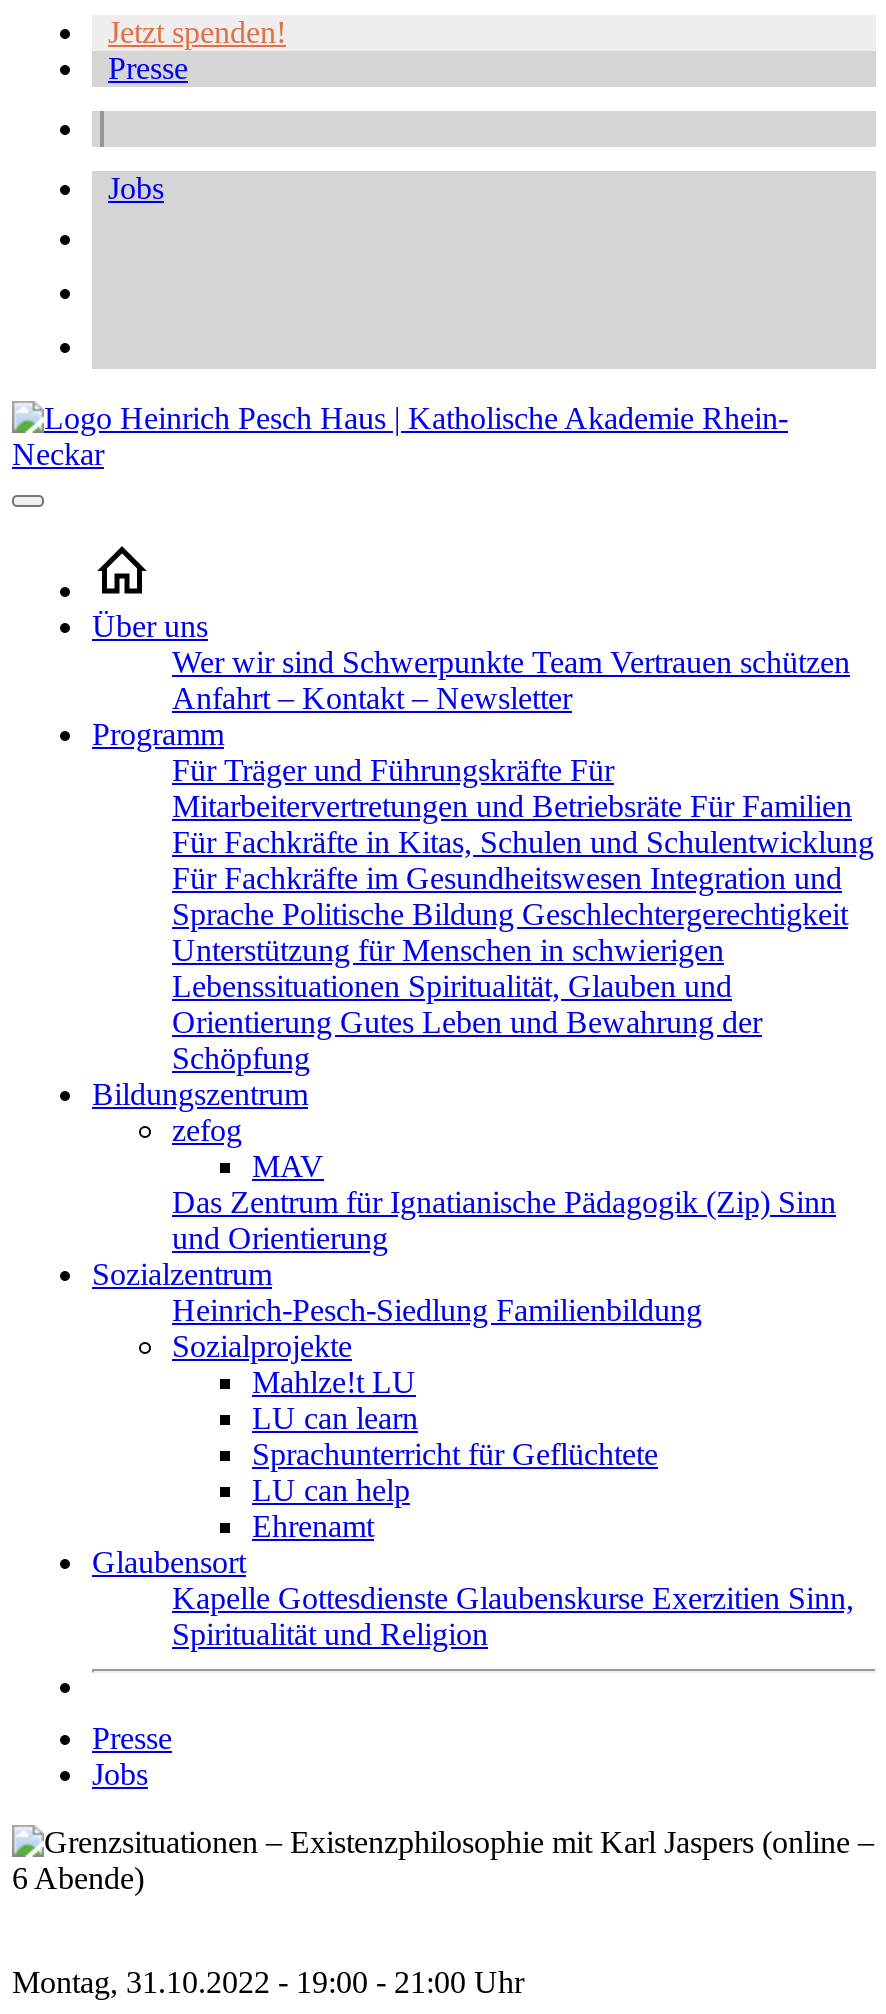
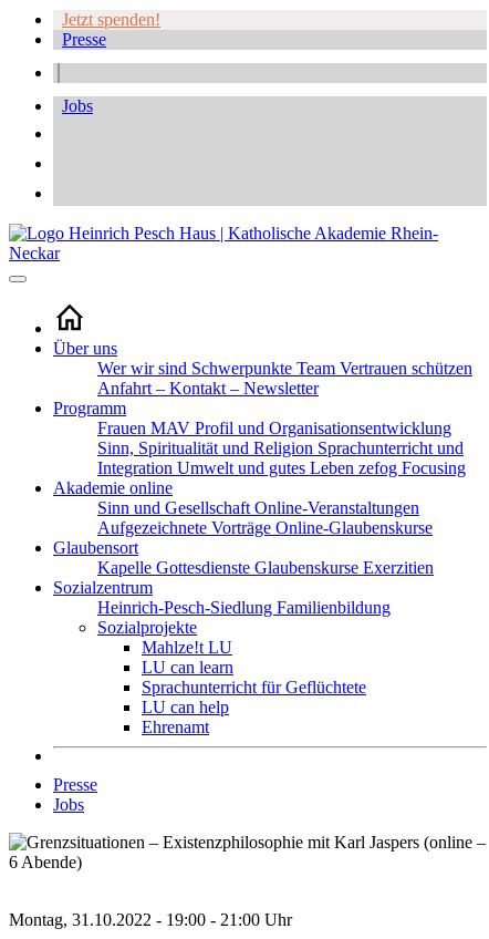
[92,753,874,1255] Für Träger und Führungskräfte Für | Mitarbeitervertretungen und Betriebsräte Für Familien | Für Fachkräfte in Kitas, Schulen und Schulentwicklung | Für Fachkräfte im Gesundheitswesen Integration und | Sprache Politische Bildung Geschlechtergerechtigkeit | Unterstützung für Menschen in schwierigen | Lebenssituationen Spiritualität, Glauben und | Orientierung Gutes Leben und Bewahrung der | Schöpfung | Bildungszentrum | zefog | MAV | Das Zentrum für Ignatianische Pädagogik (Zip) Sinn | und Orientierung -> [53,419,466,577] Frauen MAV Profil und Organisationsentwicklung | Sinn, Spiritualität und Religion Sprachunterricht und | Integration Umwelt und gutes Leben zefog Focusing | Akademie online | Sinn und Gesellschaft Online-Veranstaltungen | Aufgezeichnete Vorträge Online-Glaubenskurse | Glaubensort | Kapelle Gottesdienste Glaubenskurse Exerzitien
[92,1545,854,1651] Glaubensort | Kapelle Gottesdienste Glaubenskurse Exerzitien Sinn, | Spiritualität und Religion -> none

